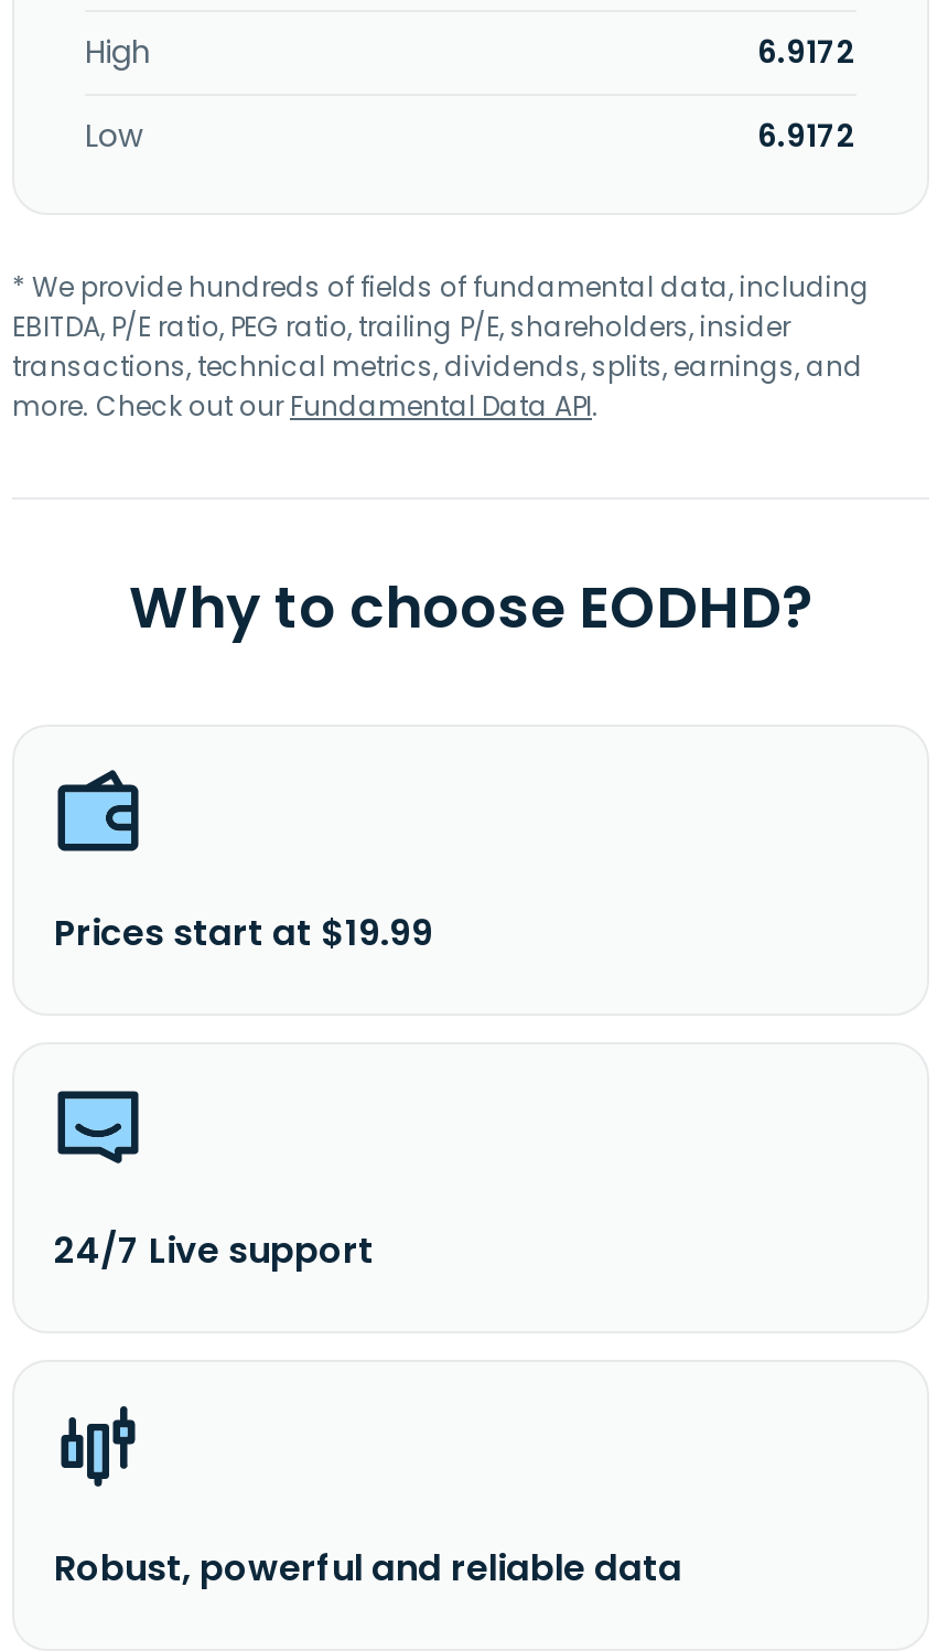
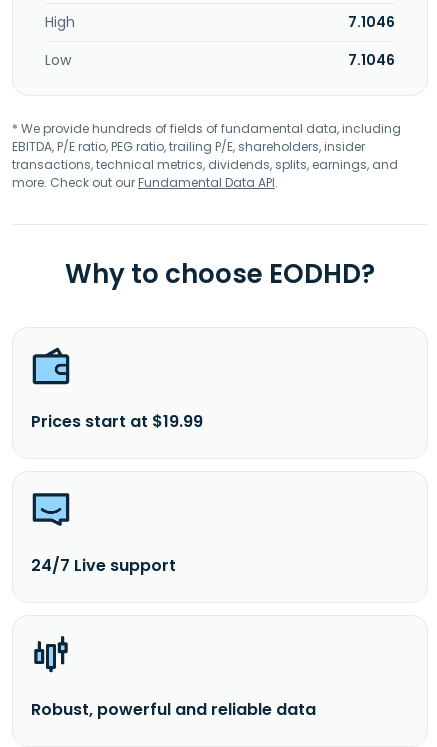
[757,30,857,74] 6.9172 -> [348,12,395,32] 7.1046
[757,114,857,158] 6.9172 -> [348,50,395,70] 7.1046

